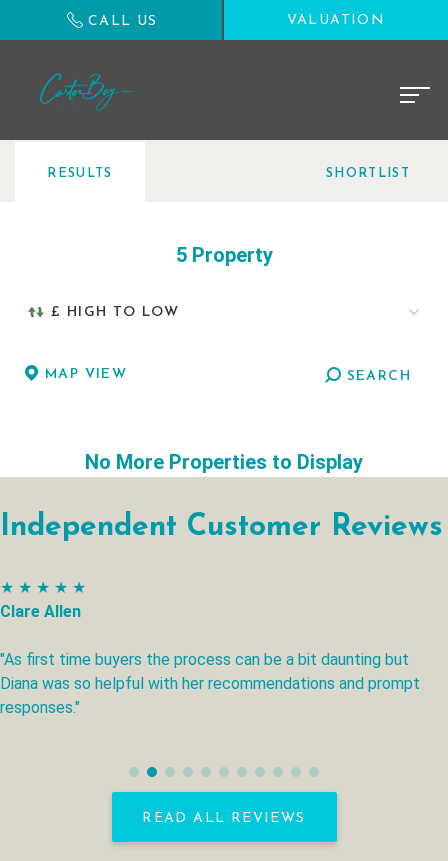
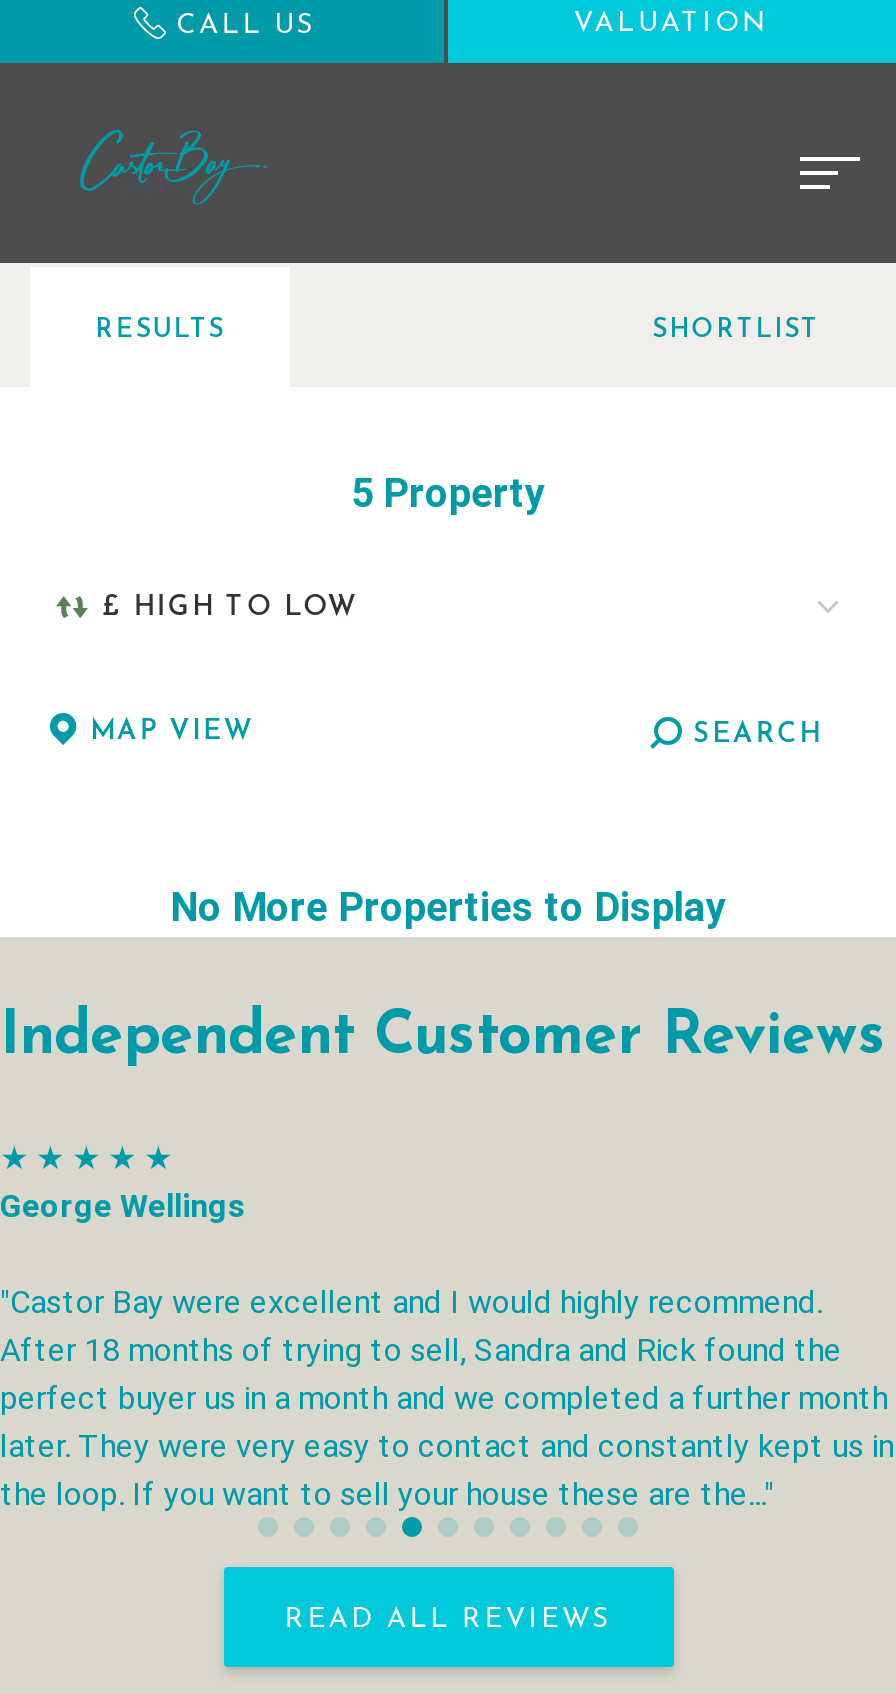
[0,602,81,621] Clare Allen -> [0,1187,246,1225] George Wellings
[0,650,420,717] "As first time buyers the process can be a bit daunting but | Diana was so helpful with her recommendations and prompt | responses." -> [0,1283,894,1513] "Castor Bay were excellent and I would highly recommend. | After 18 months of trying to sell, Sandra and Rick found the | perfect buyer us in a month and we completed a further month | later. They were very easy to contact and constantly kept us in | the loop. If you want to sell your house these are the..."

